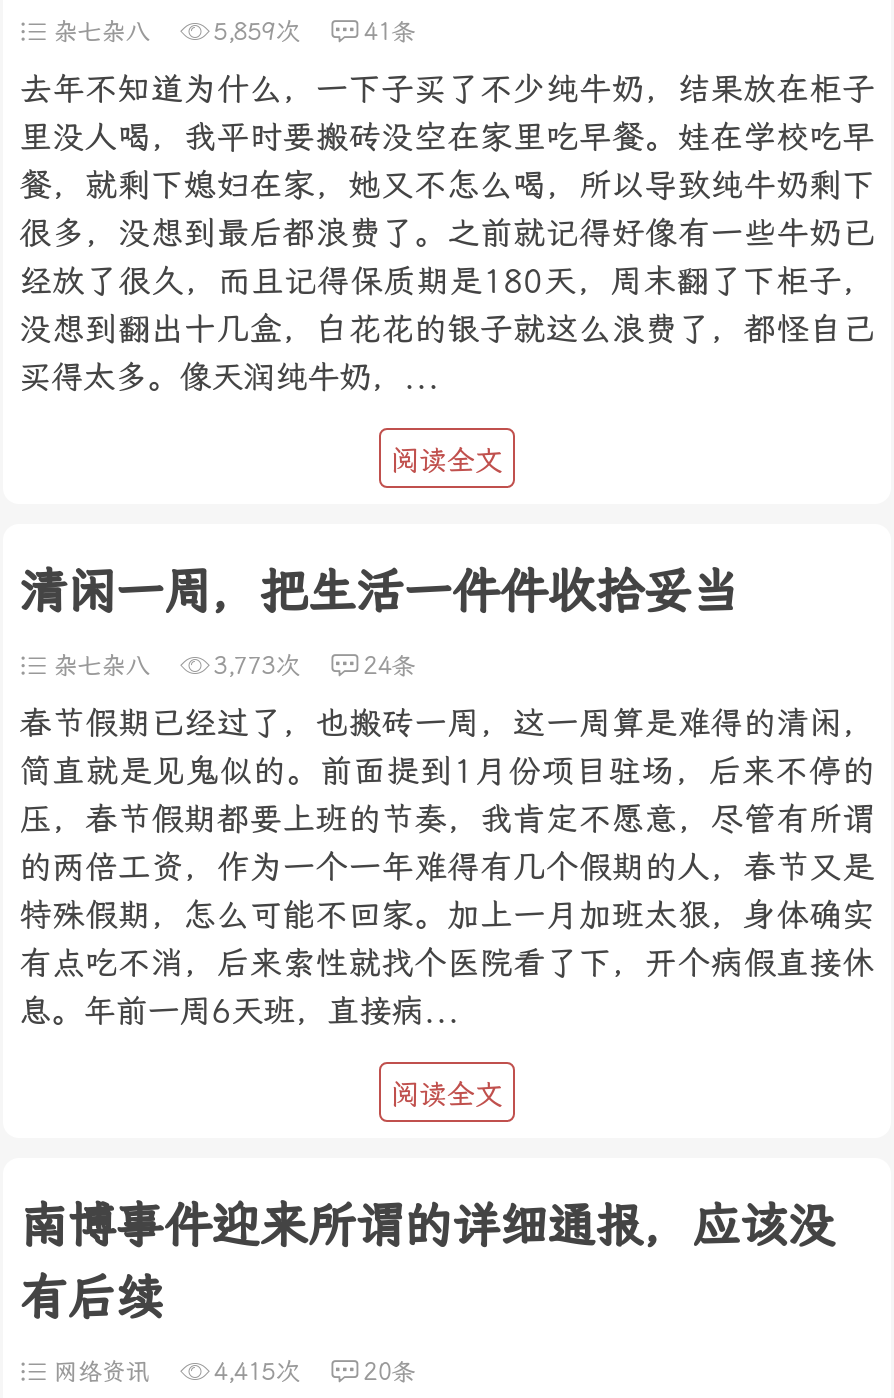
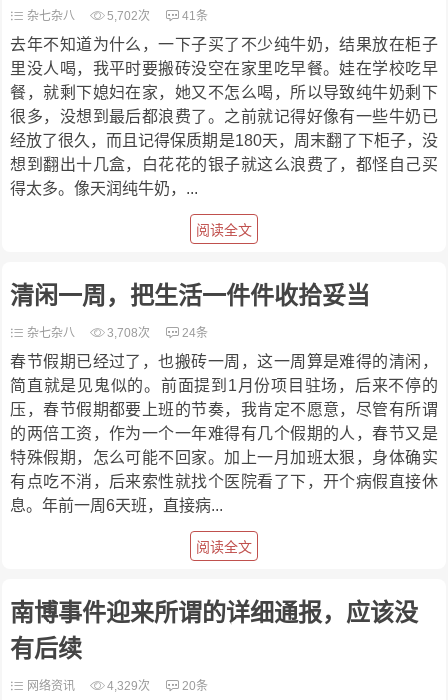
[213,18,299,46] 5,859次 -> [107,9,150,23] 5,702次
[213,652,299,680] 3,773次 -> [107,326,150,340] 3,708次
[213,1358,299,1386] 4,415次 -> [107,679,150,693] 4,329次

